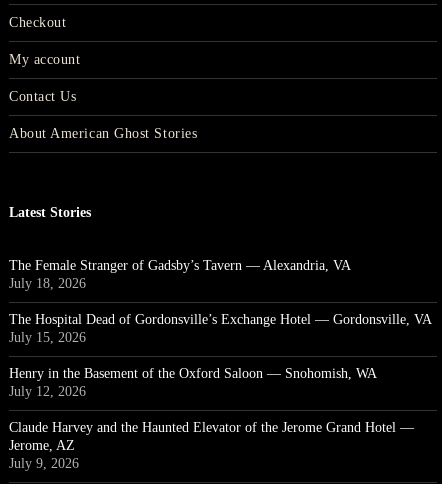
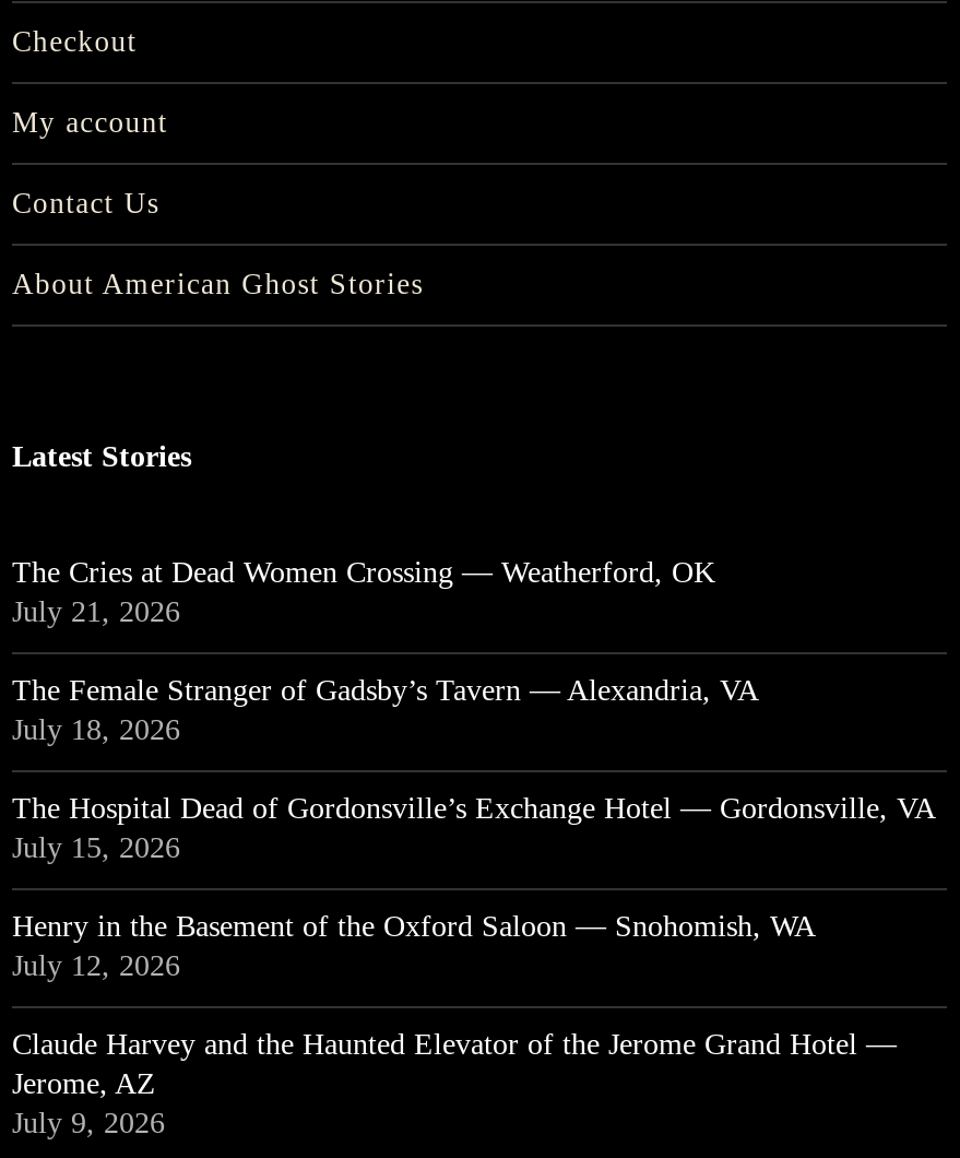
none -> [12,556,715,628] The Cries at Dead Women Crossing — Weatherford, OK | July 21, 2026

